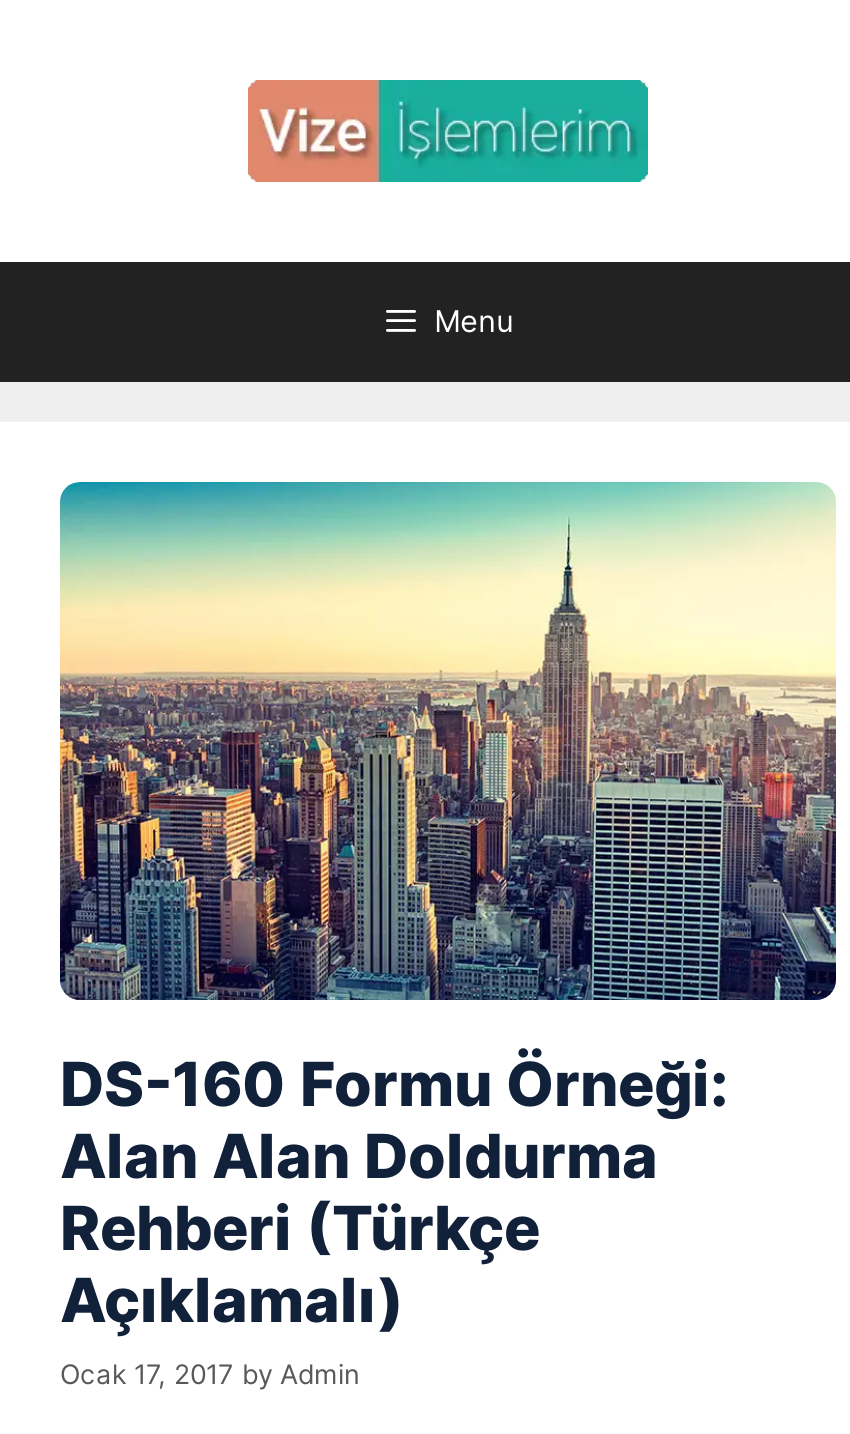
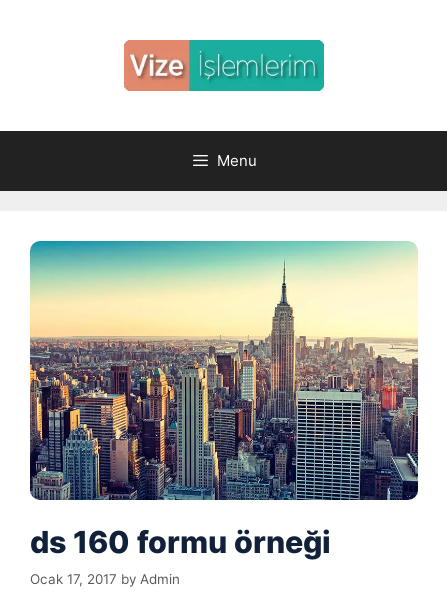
[60,1048,728,1336] DS-160 Formu Örneği: | Alan Alan Doldurma | Rehberi (Türkçe | Açıklamalı) -> [30,524,331,560] ds 160 formu örneği

